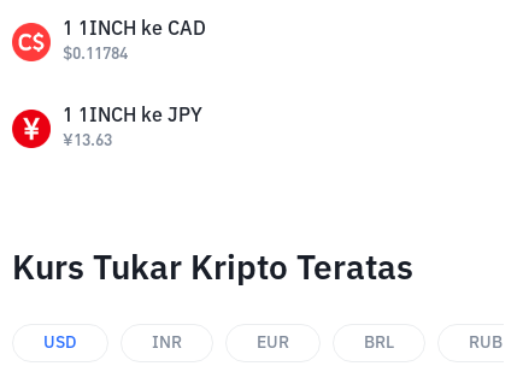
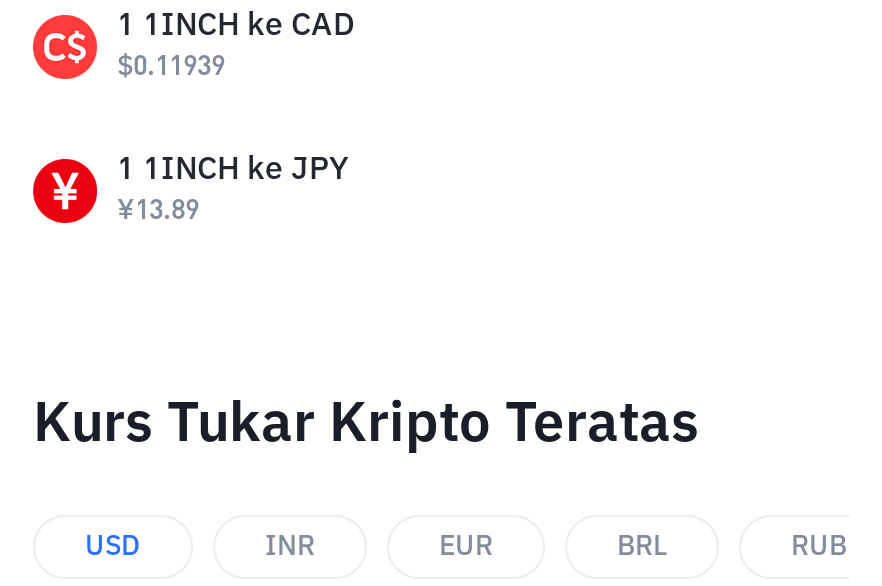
[63,46,128,63] $0.11784 -> [117,53,225,81] $0.11939
[63,132,112,149] ¥13.63 -> [117,197,199,225] ¥13.89

